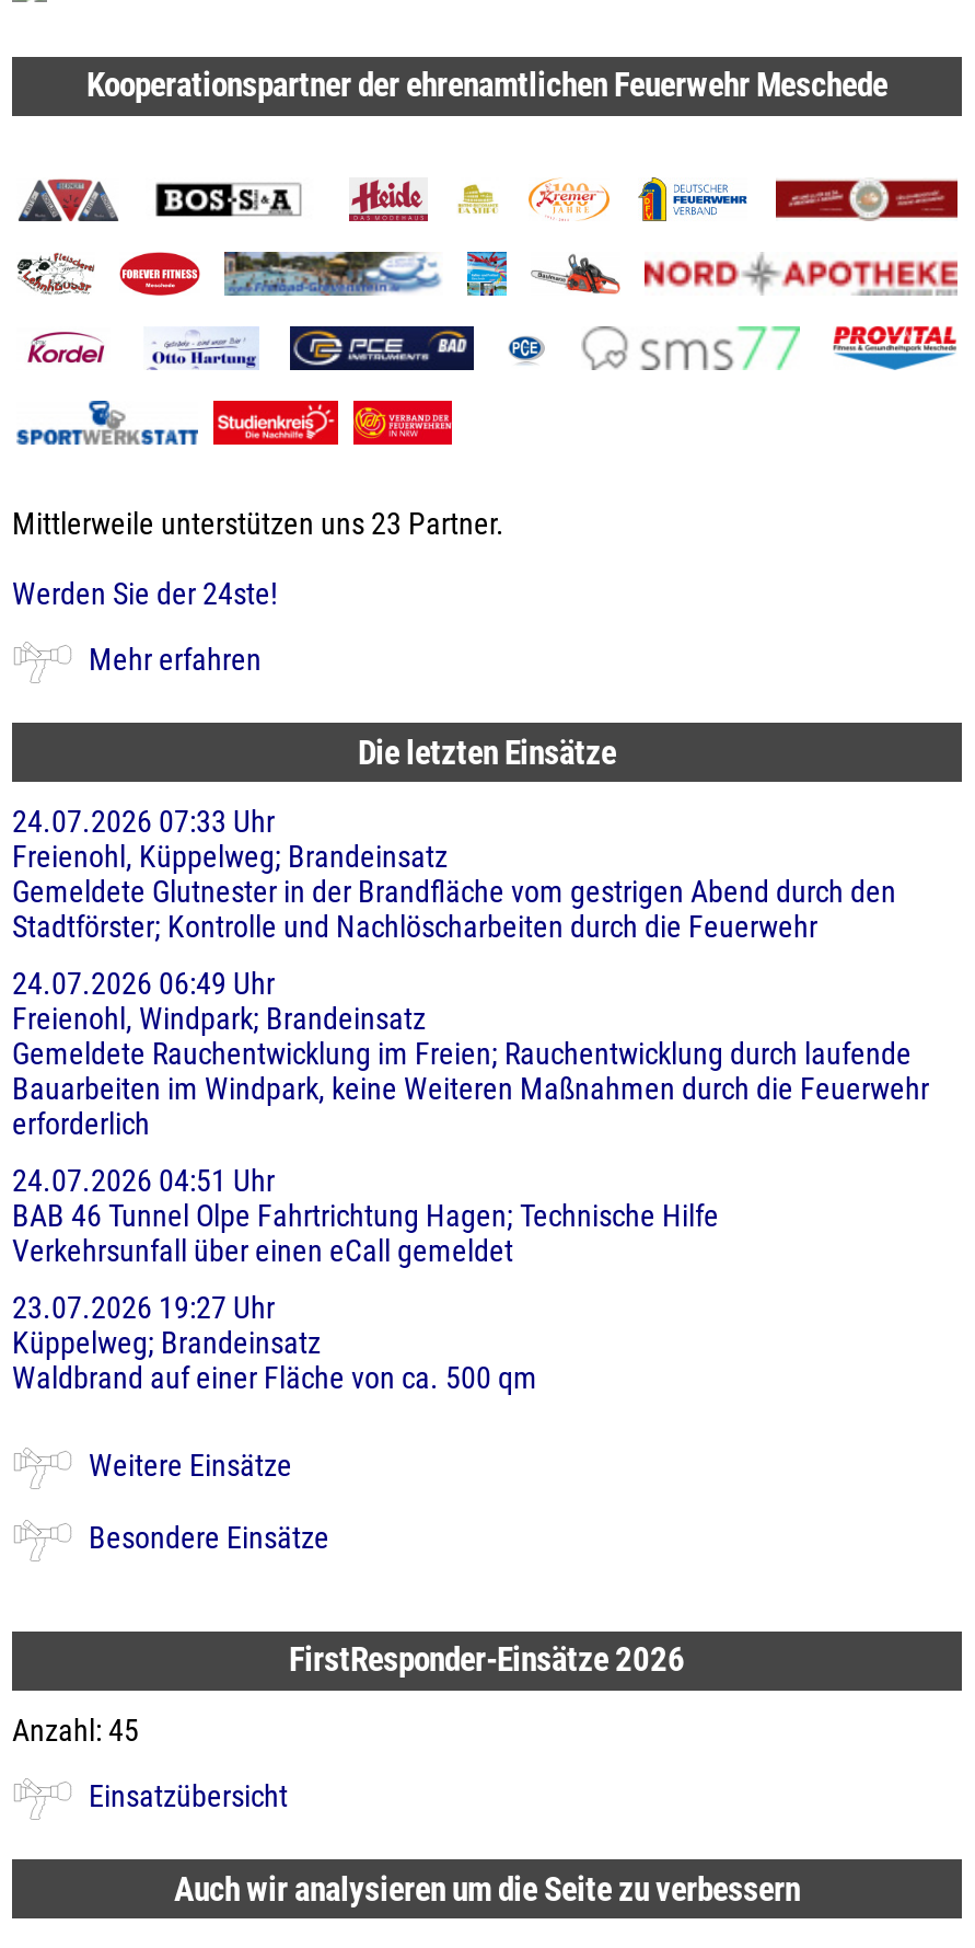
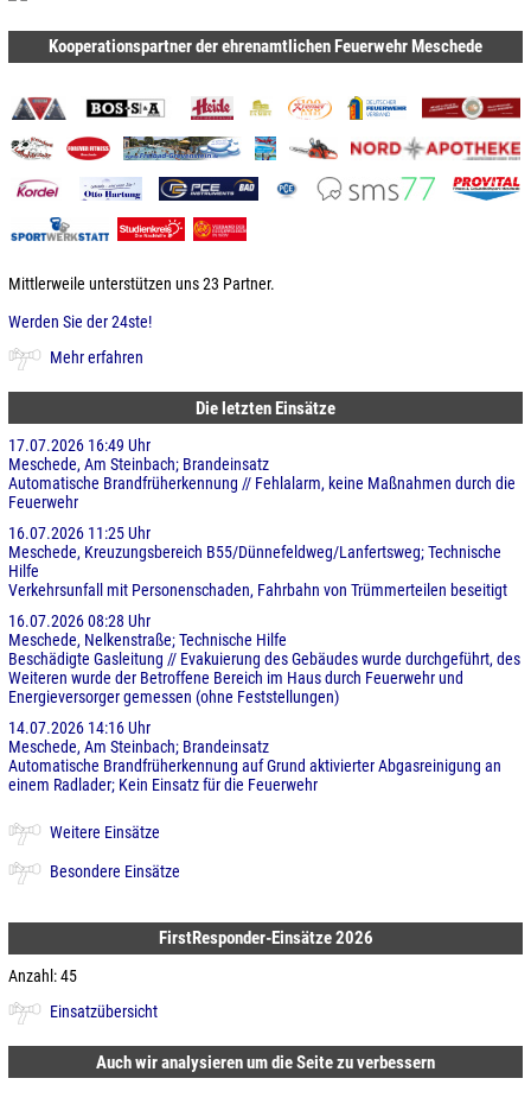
[12,804,896,944] 24.07.2026 07:33 Uhr | Freienohl, Küppelweg; Brandeinsatz | Gemeldete Glutnester in der Brandfläche vom gestrigen Abend durch den | Stadtförster; Kontrolle und Nachlöscharbeiten durch die Feuerwehr -> [8,436,516,512] 17.07.2026 16:49 Uhr | Meschede, Am Steinbach; Brandeinsatz | Automatische Brandfrüherkennung // Fehlalarm, keine Maßnahmen durch die | Feuerwehr
[12,966,929,1141] 24.07.2026 06:49 Uhr | Freienohl, Windpark; Brandeinsatz | Gemeldete Rauchentwicklung im Freien; Rauchentwicklung durch laufende | Bauarbeiten im Windpark, keine Weiteren Maßnahmen durch die Feuerwehr | erforderlich -> [8,524,507,600] 16.07.2026 11:25 Uhr | Meschede, Kreuzungsbereich B55/Dünnefeldweg/Lanfertsweg; Technische | Hilfe | Verkehrsunfall mit Personenschaden, Fahrbahn von Trümmerteilen beseitigt
[12,1163,719,1268] 24.07.2026 04:51 Uhr | BAB 46 Tunnel Olpe Fahrtrichtung Hagen; Technische Hilfe | Verkehrsunfall über einen eCall gemeldet -> [8,612,520,707] 16.07.2026 08:28 Uhr | Meschede, Nelkenstraße; Technische Hilfe | Beschädigte Gasleitung // Evakuierung des Gebäudes wurde durchgeführt, des | Weiteren wurde der Betroffene Bereich im Haus durch Feuerwehr und | Energieversorger gemessen (ohne Feststellungen)
[12,1290,537,1395] 23.07.2026 19:27 Uhr | Küppelweg; Brandeinsatz | Waldbrand auf einer Fläche von ca. 500 qm -> [8,718,501,794] 14.07.2026 14:16 Uhr | Meschede, Am Steinbach; Brandeinsatz | Automatische Brandfrüherkennung auf Grund aktivierter Abgasreinigung an | einem Radlader; Kein Einsatz für die Feuerwehr

